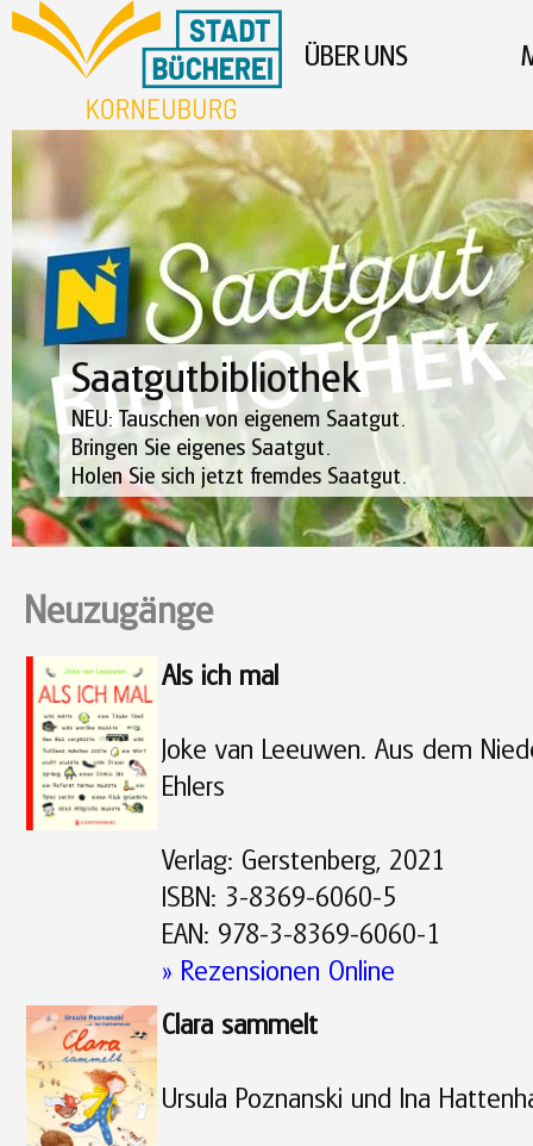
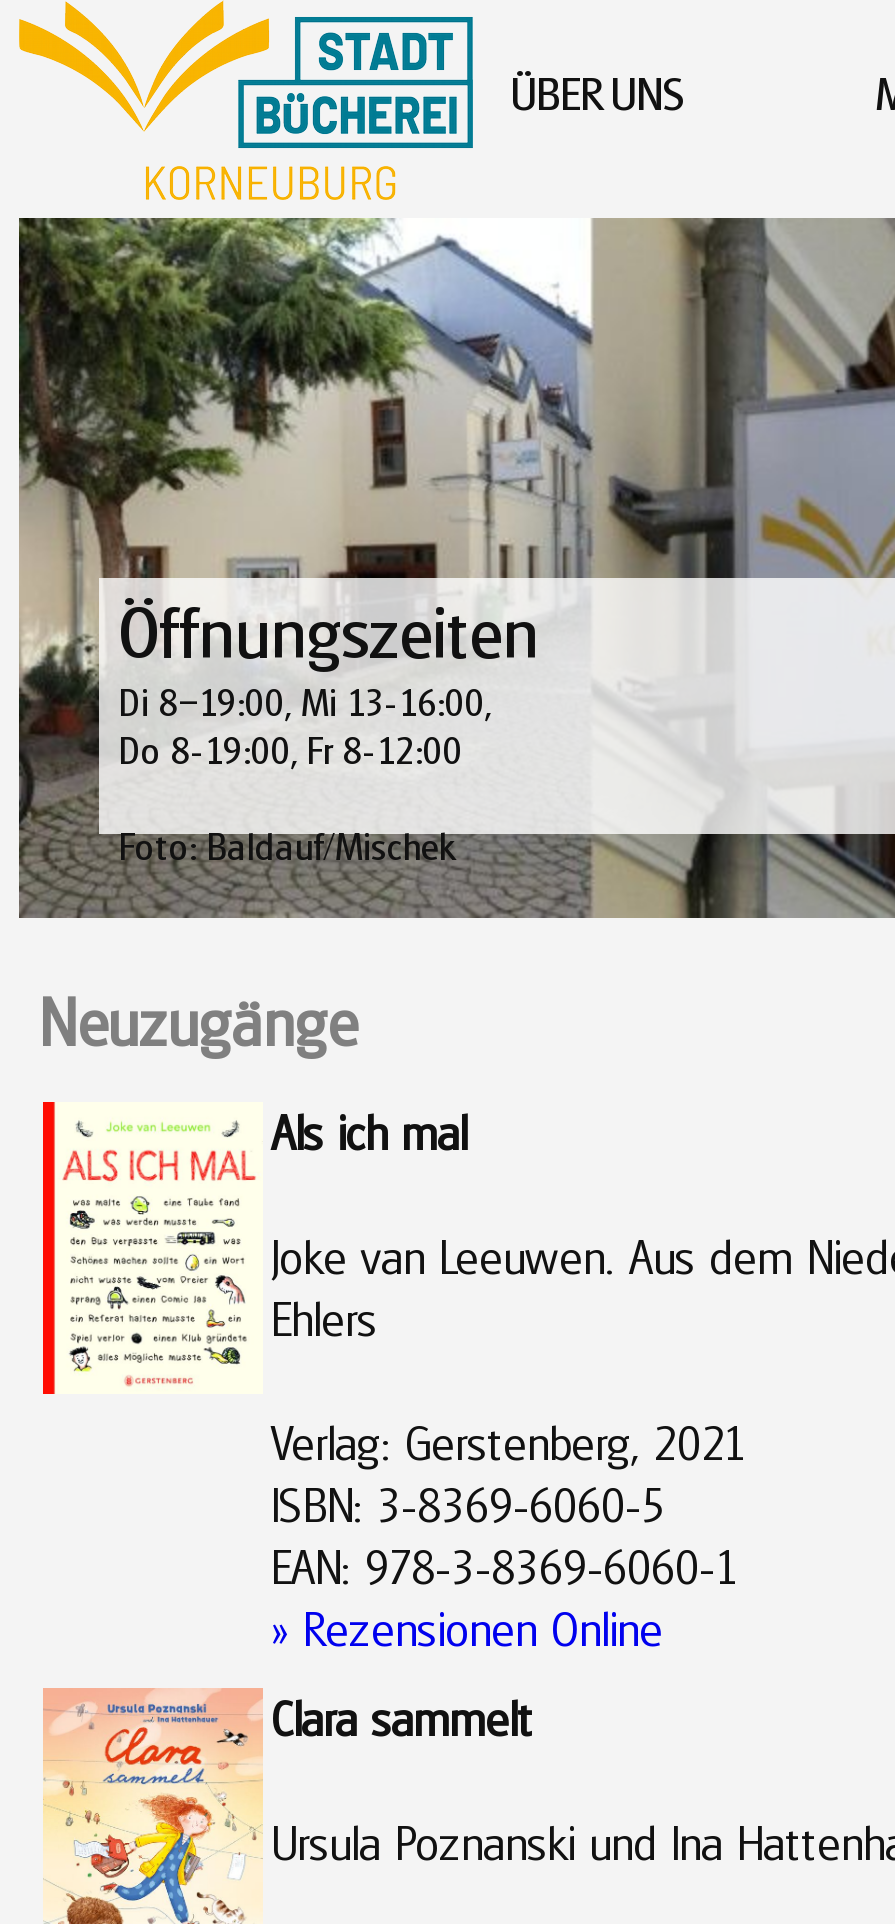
[11,129,529,548] [image] -> [17,216,889,920] [image]

